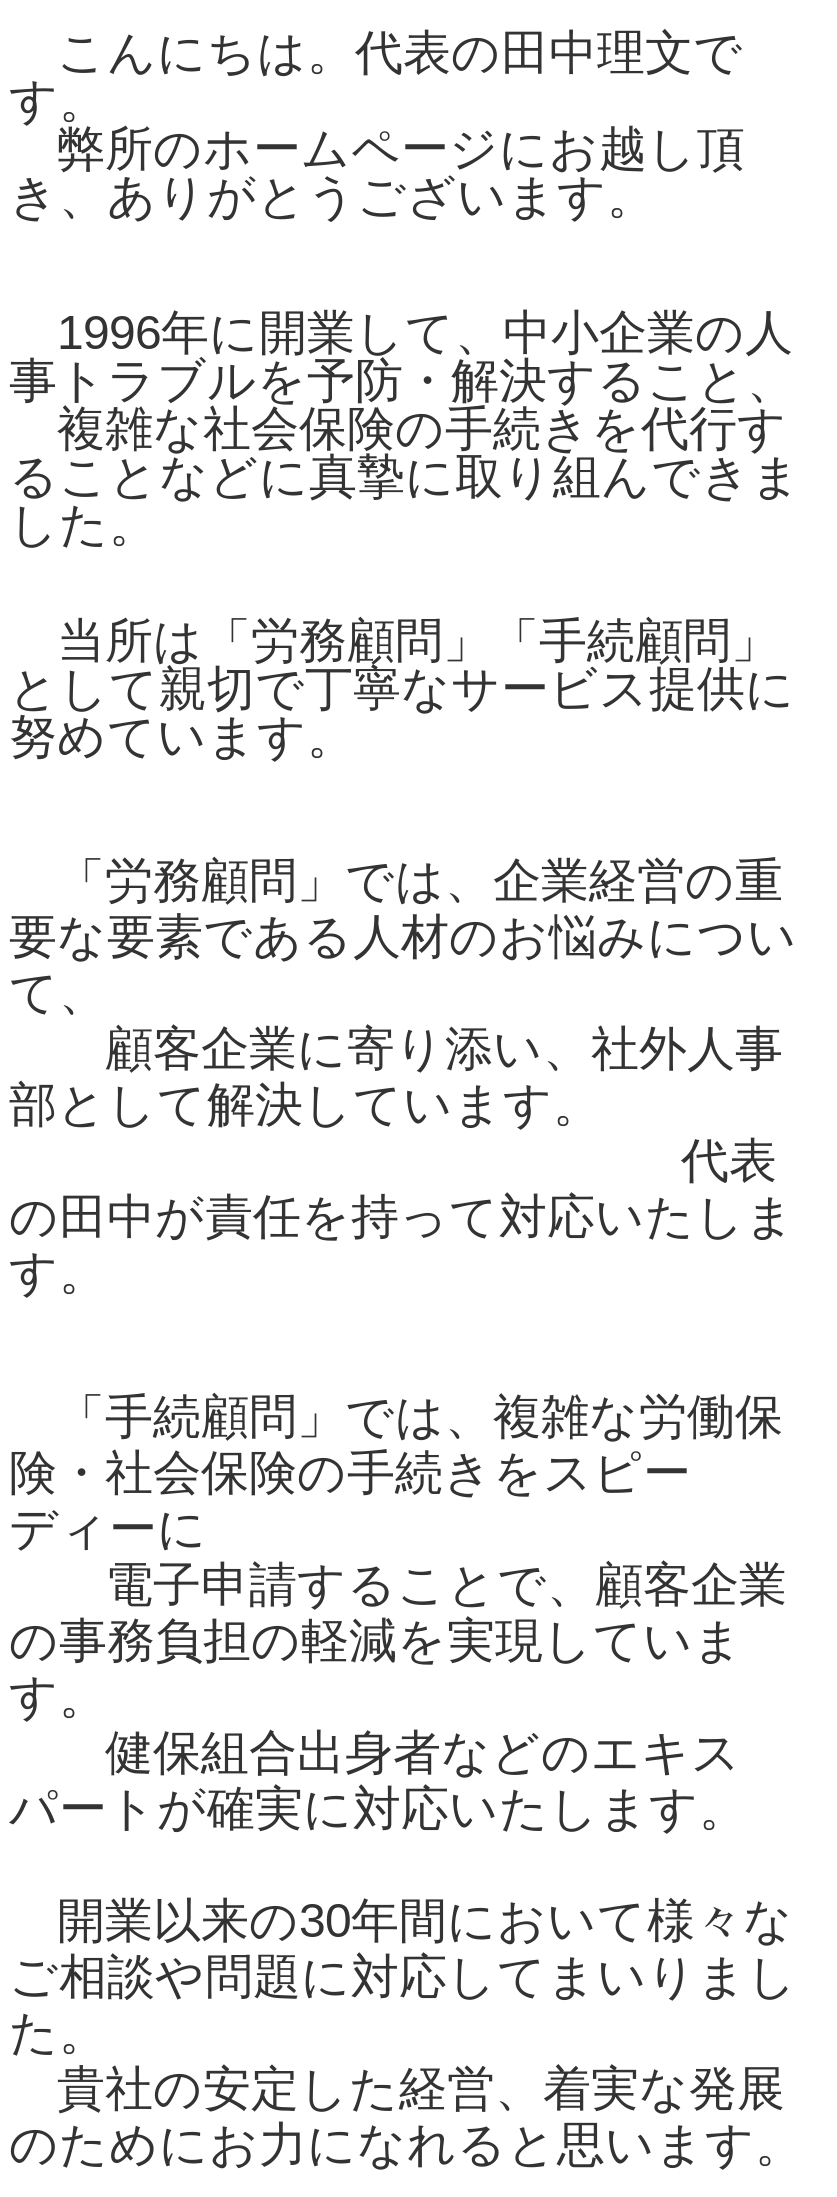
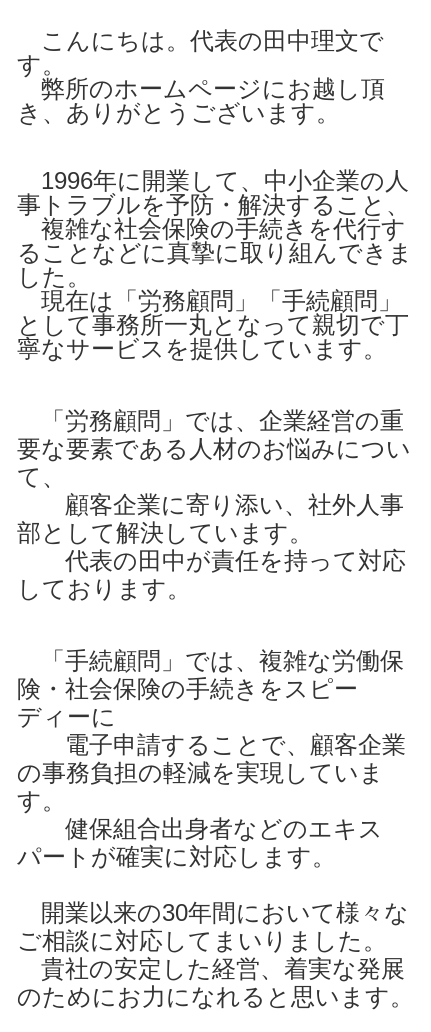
[9,614,795,764] 当所は「労務顧問」「手続顧問」 | として親切で丁寧なサービス提供に | 努めています。 -> [17,287,409,362] 現在は「労務顧問」「手続顧問」 | として事務所一丸となって親切で丁 | 寧なサービスを提供しています。
[9,1134,795,1300] 代表 | の田中が責任を持って対応いたしま | す。 -> [17,547,406,602] 代表の田中が責任を持って対応 | しております。
[9,1782,747,1836] パートが確実に対応いたします。 -> [17,843,336,870] パートが確実に対応します。
[9,1950,797,2060] ご相談や問題に対応してまいりまし | た。 -> [17,927,387,954] ご相談に対応してまいりました。

